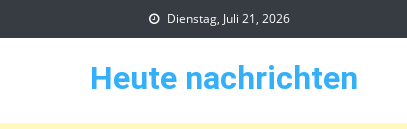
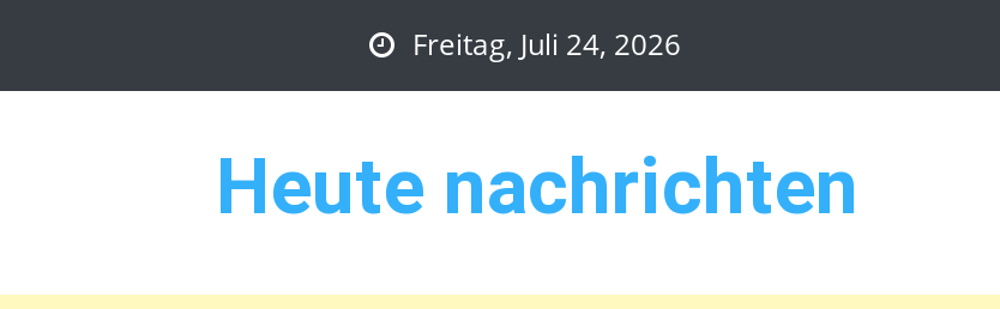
[166,10,289,27] Dienstag, Juli 21, 2026 -> [412,24,681,65] Freitag, Juli 24, 2026

